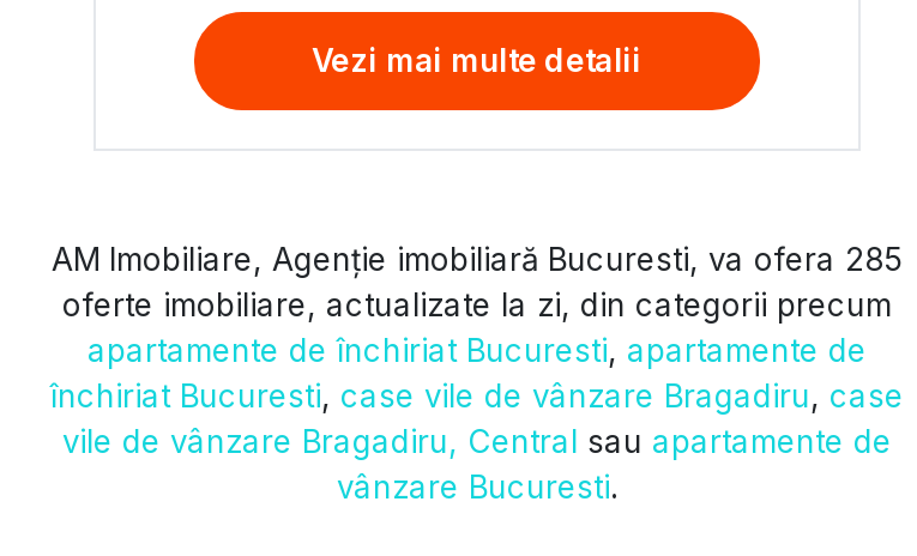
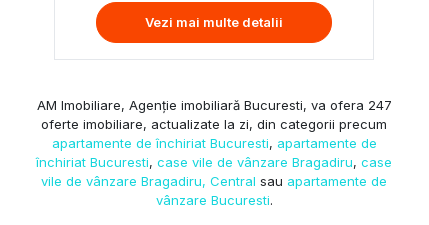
[52,239,903,278] AM Imobiliare, Agenție imobiliară Bucuresti, va ofera 285 -> [36,97,391,113] AM Imobiliare, Agenție imobiliară Bucuresti, va ofera 247

